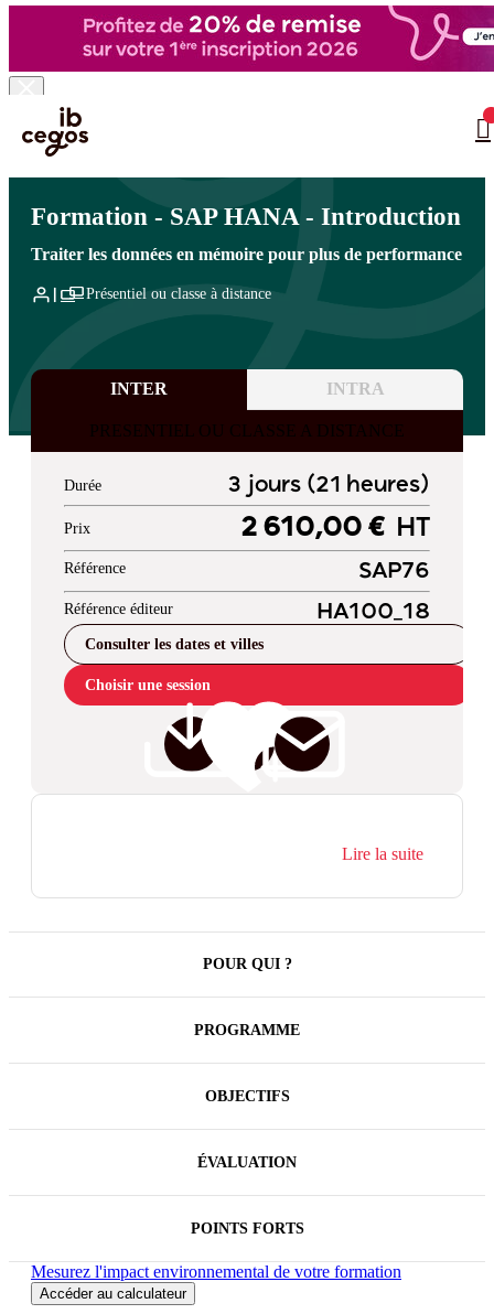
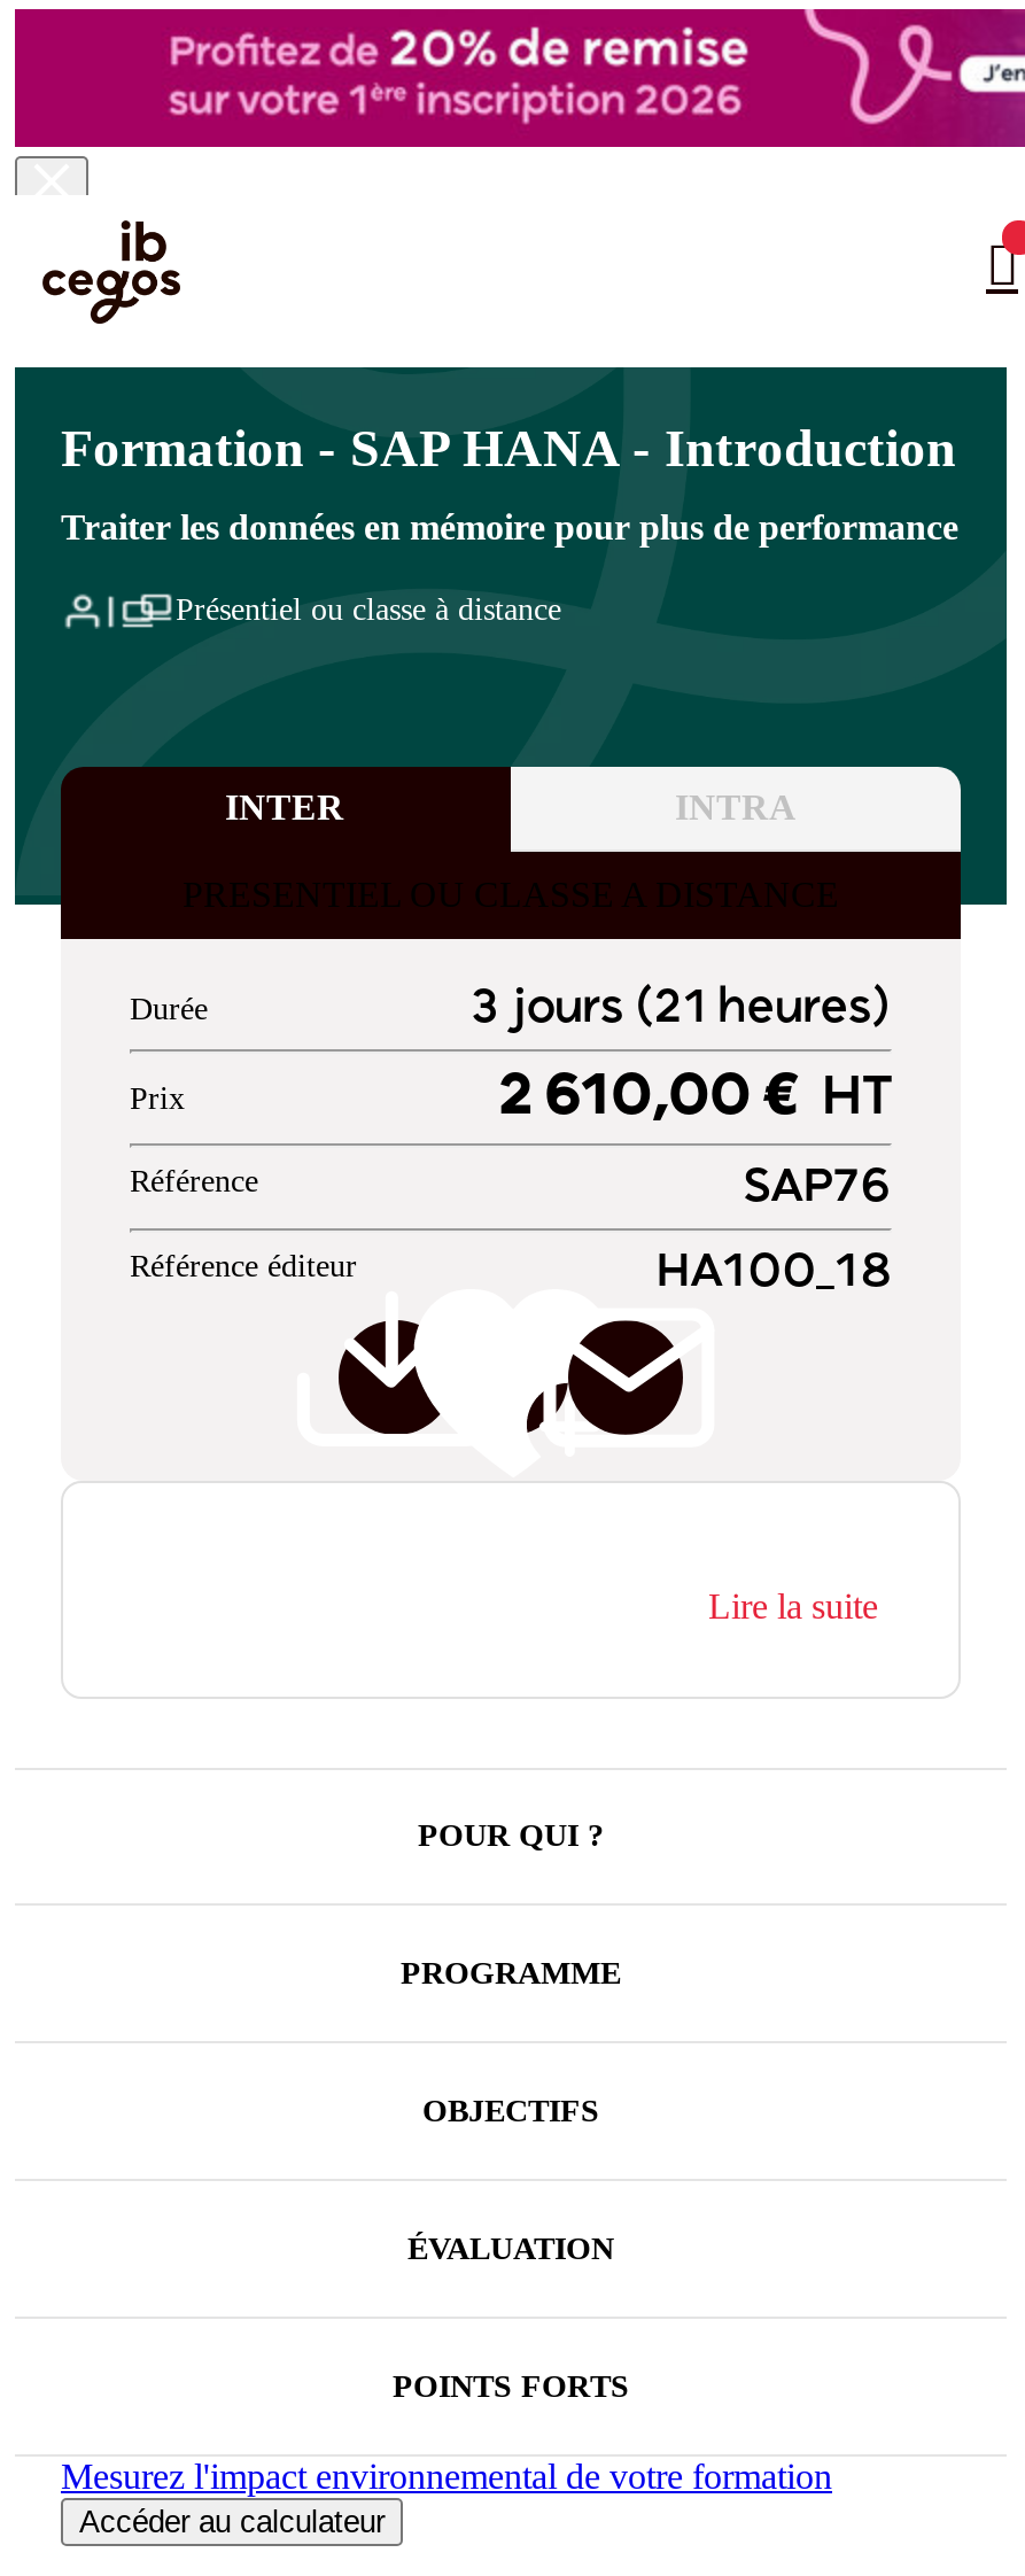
[63,623,464,707] [image] | Consulter les dates et villes | Choisir une session -> none

